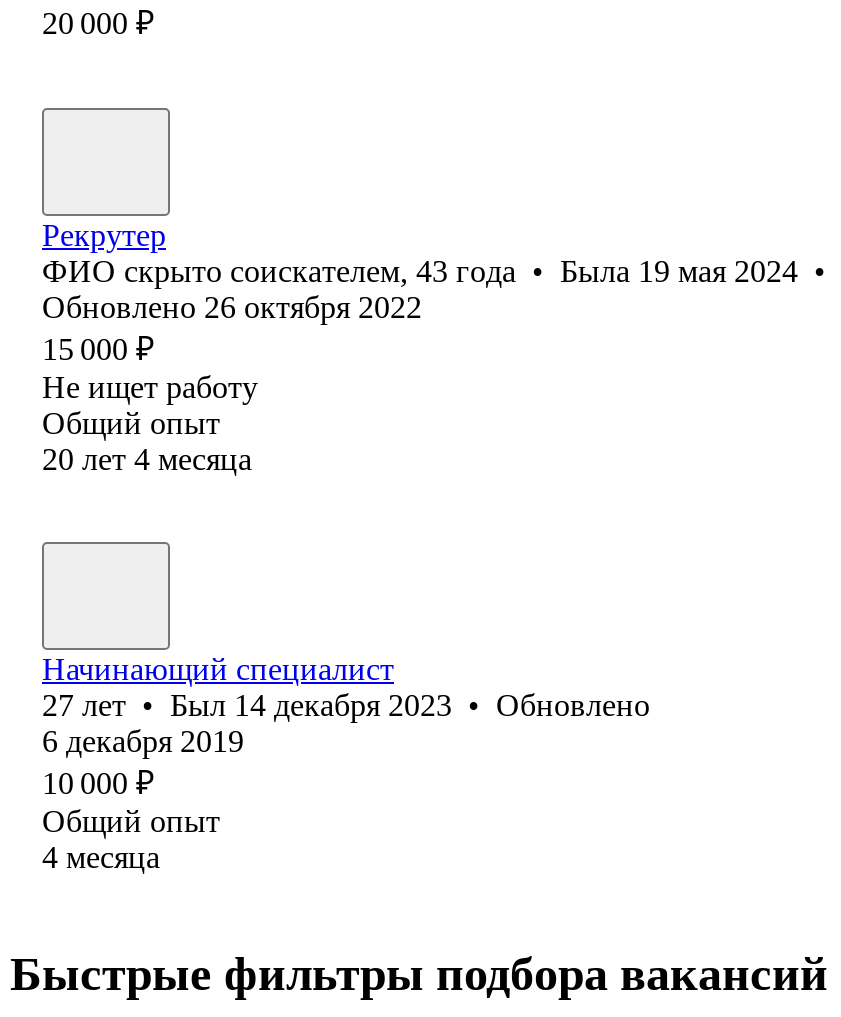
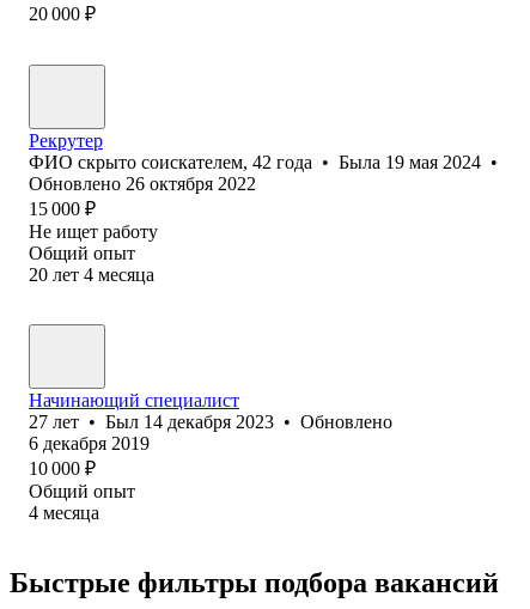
[42,254,826,288] ФИО скрыто соискателем, 43 года • Была 19 мая 2024 • -> [29,152,498,172] ФИО скрыто соискателем, 42 года • Была 19 мая 2024 •

